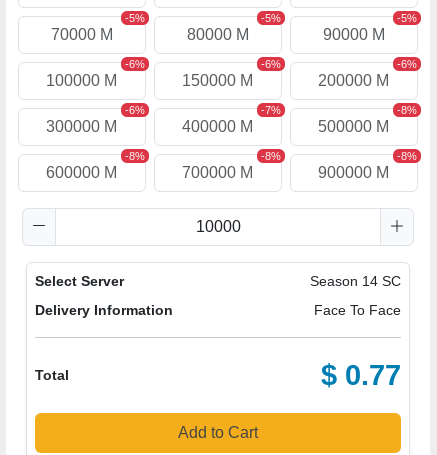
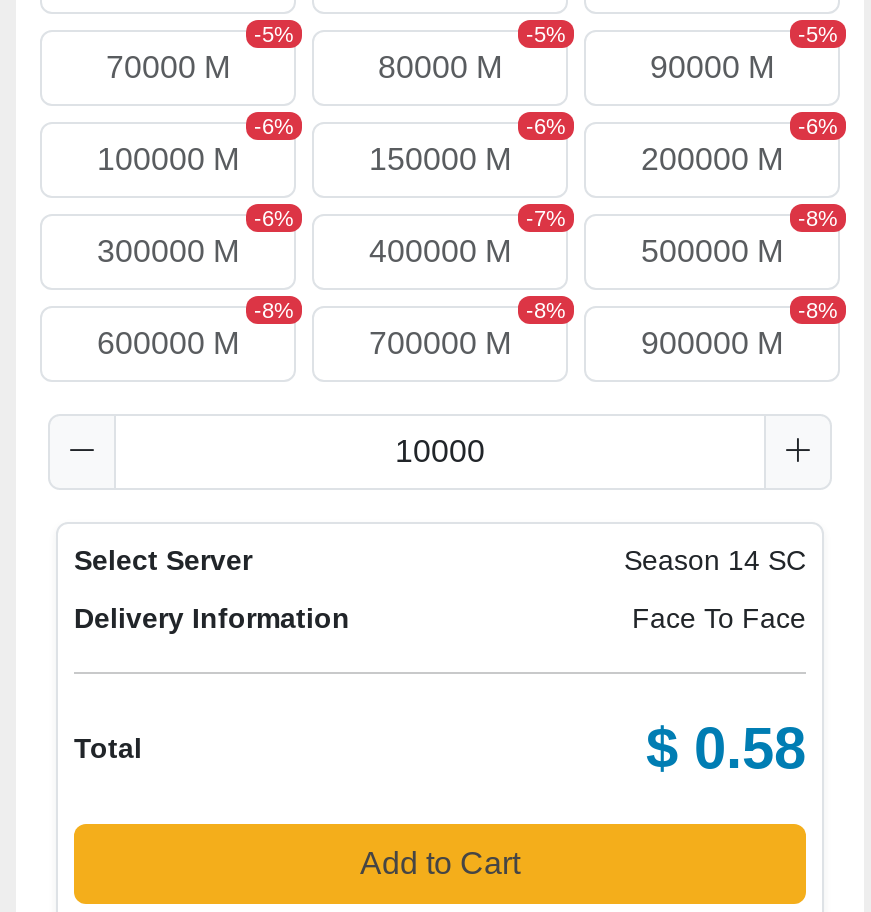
[321,359,401,391] $ 0.77 -> [646,715,806,779] $ 0.58

